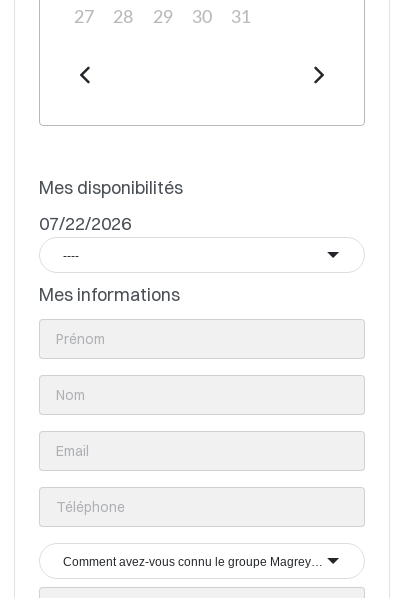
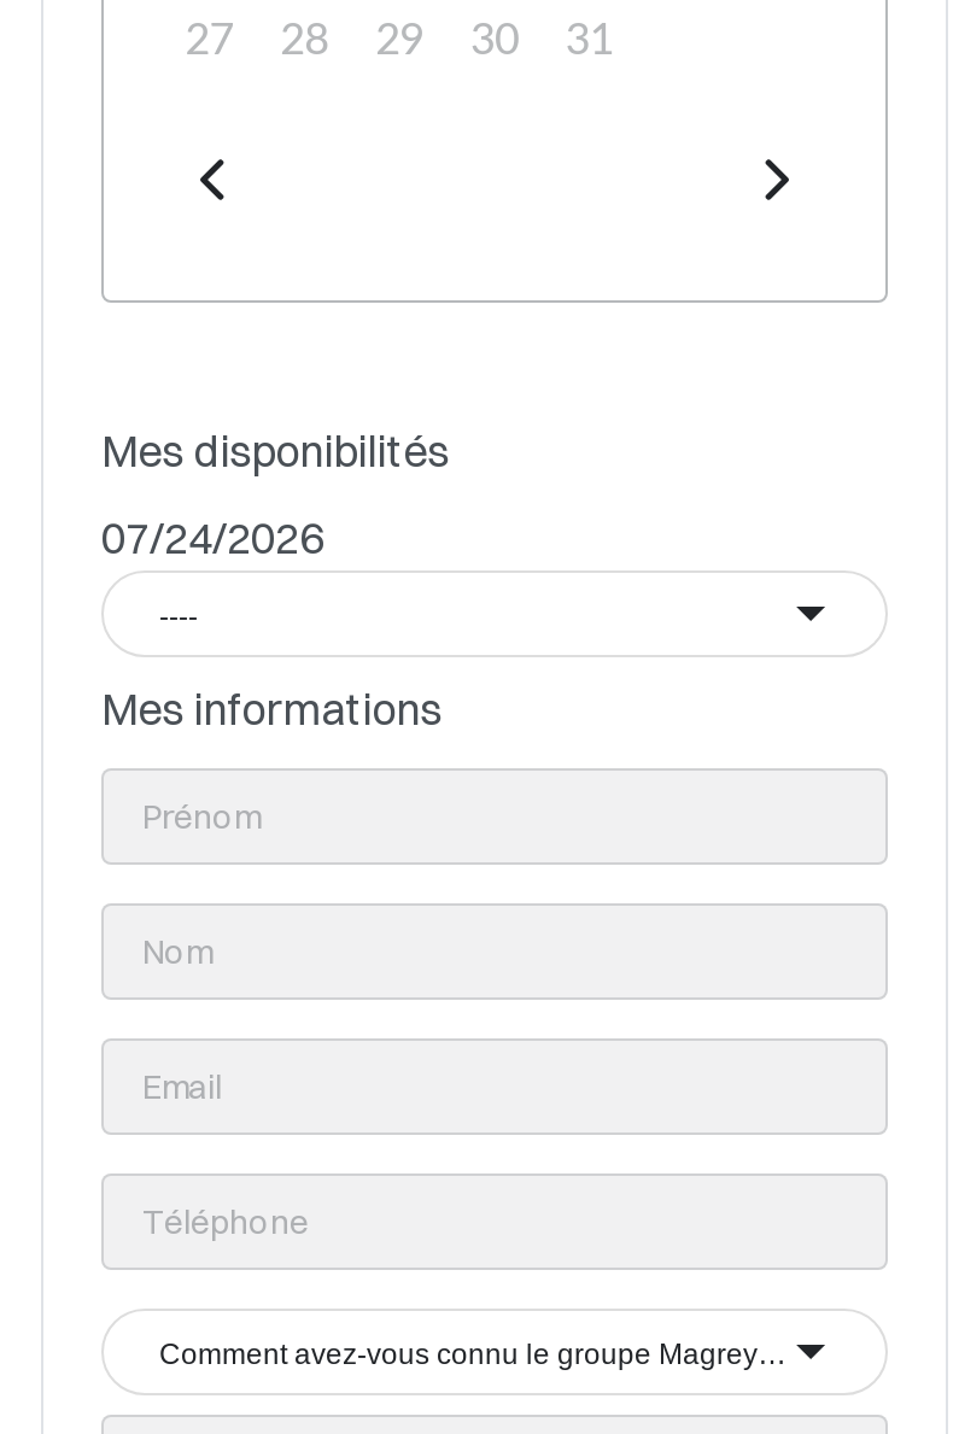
[39,212,131,235] 07/22/2026 -> [101,511,323,566] 07/24/2026

